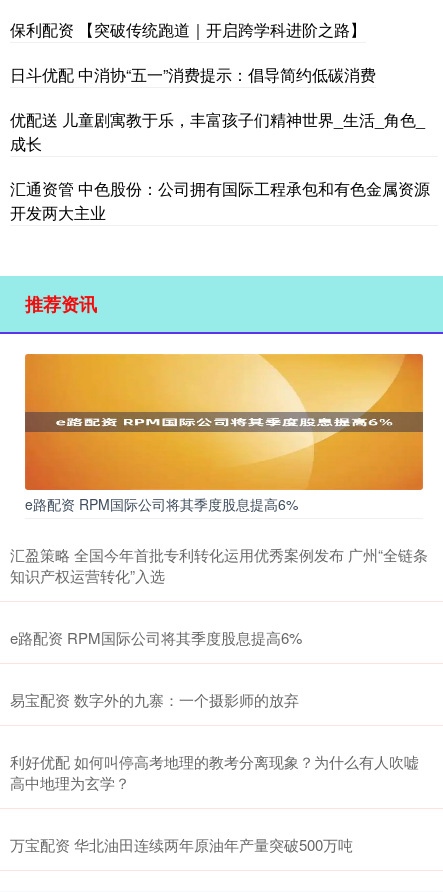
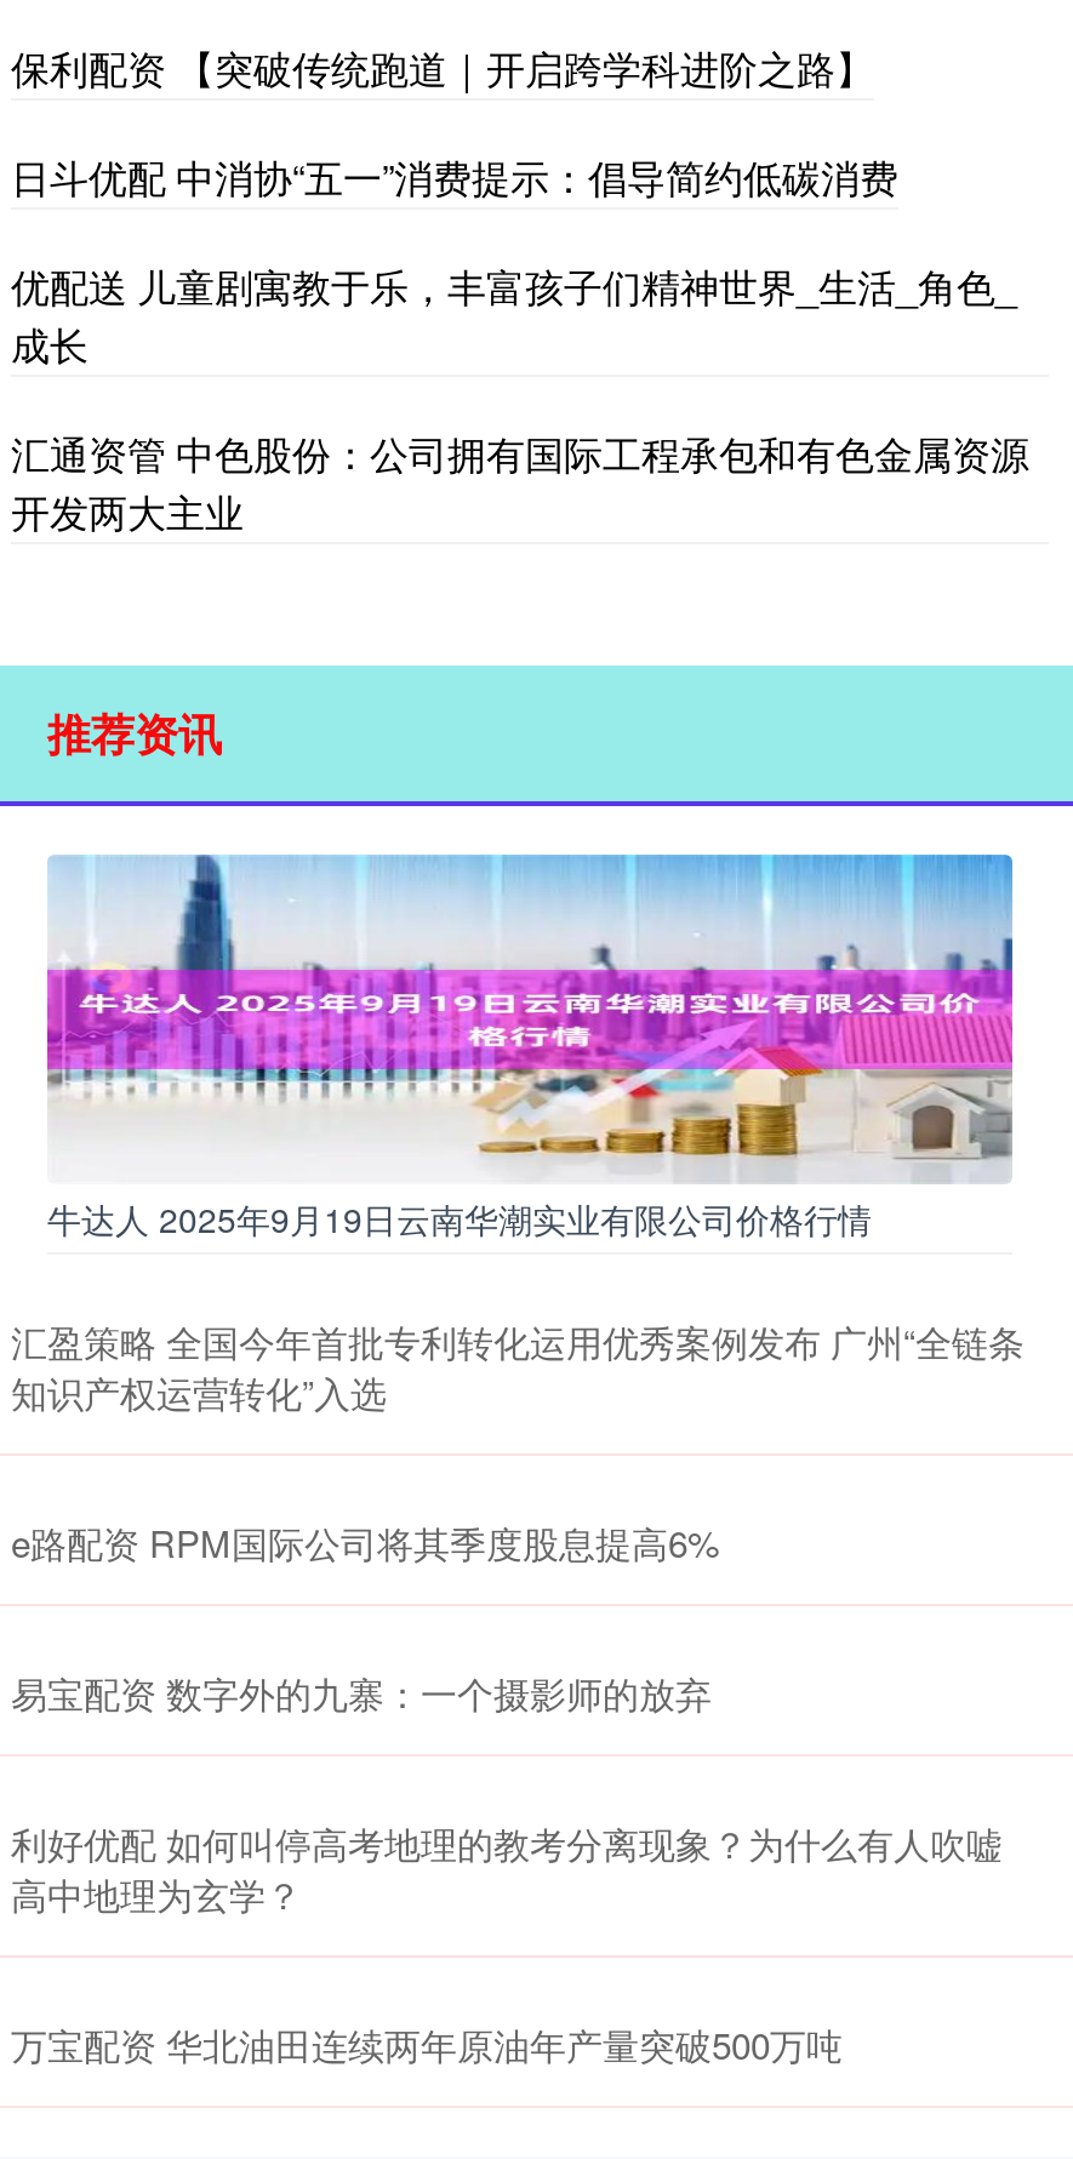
[24,353,424,514] [image] | e路配资 RPM国际公司将其季度股息提高6% -> [45,852,1015,1242] [image] | 牛达人 2025年9月19日云南华潮实业有限公司价格行情

